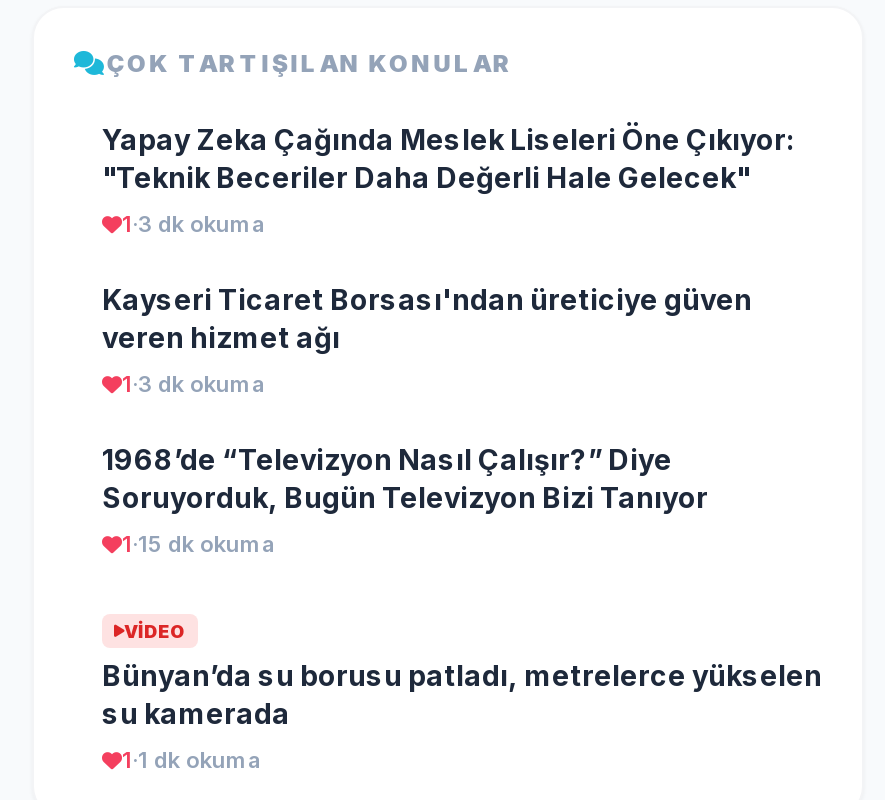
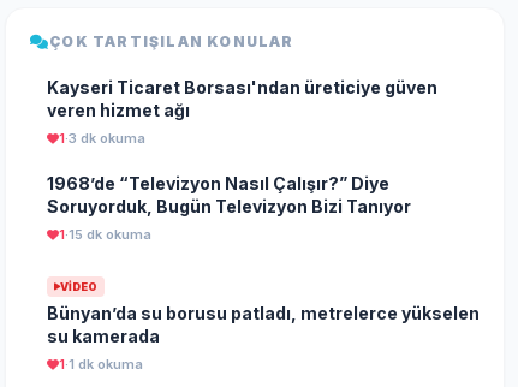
[102,122,794,238] Yapay Zeka Çağında Meslek Liseleri Öne Çıkıyor: | "Teknik Beceriler Daha Değerli Hale Gelecek" | 1·3 dk okuma -> none

